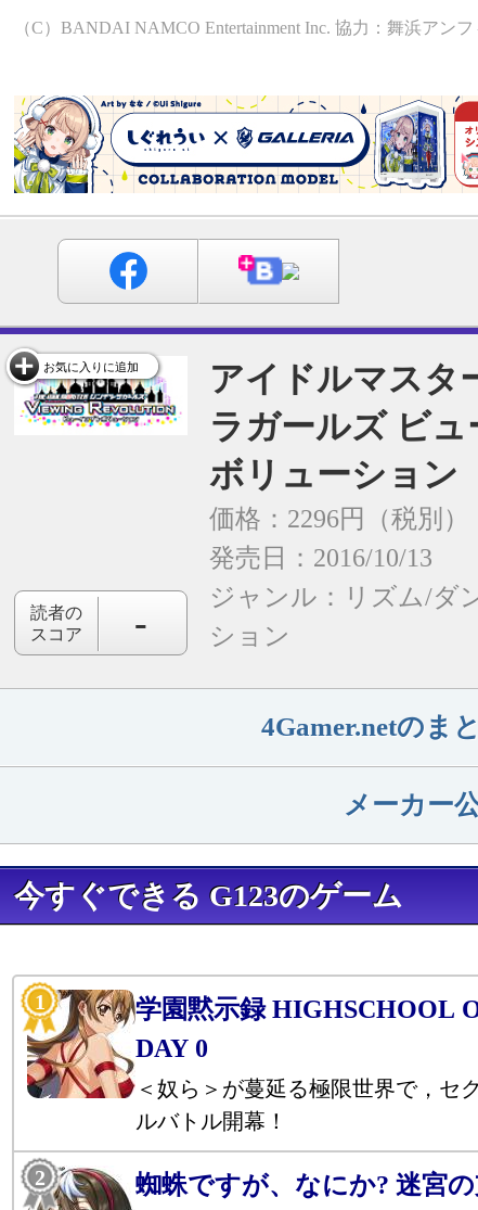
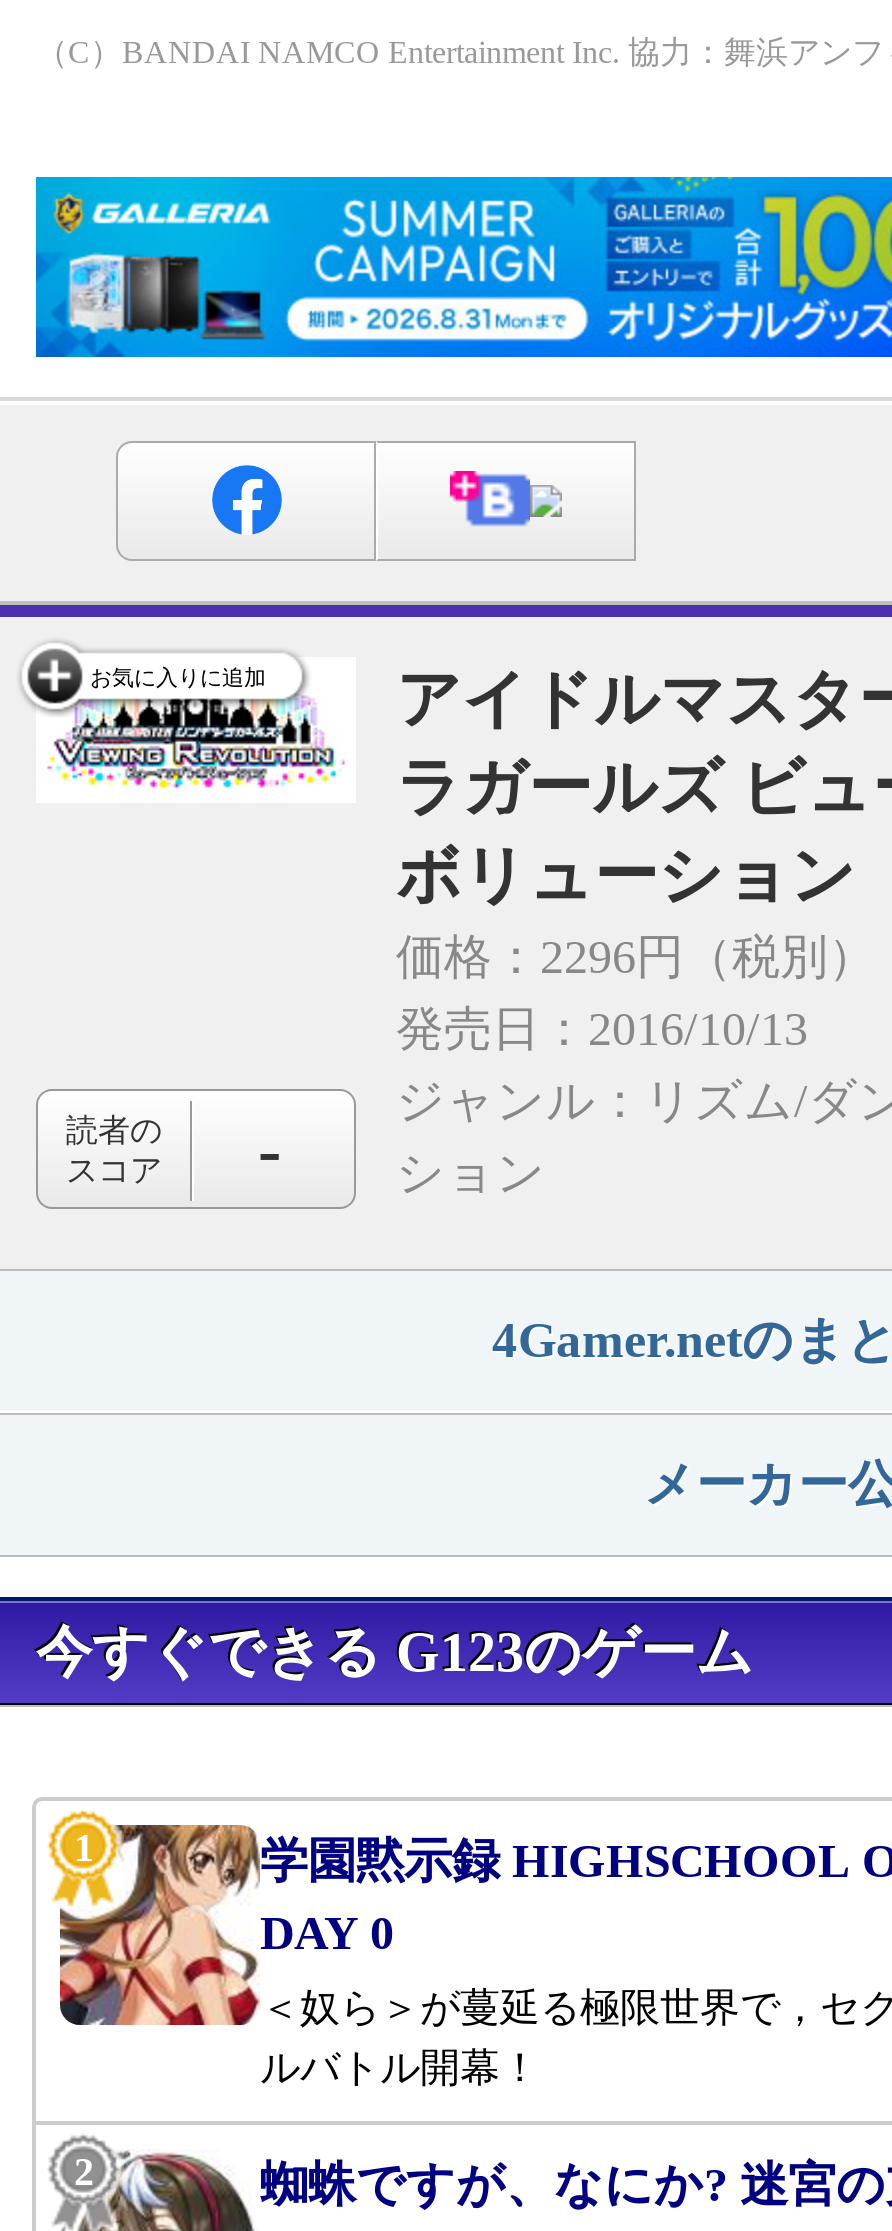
[13,94,475,194] [image] -> [34,175,886,359] [image]

